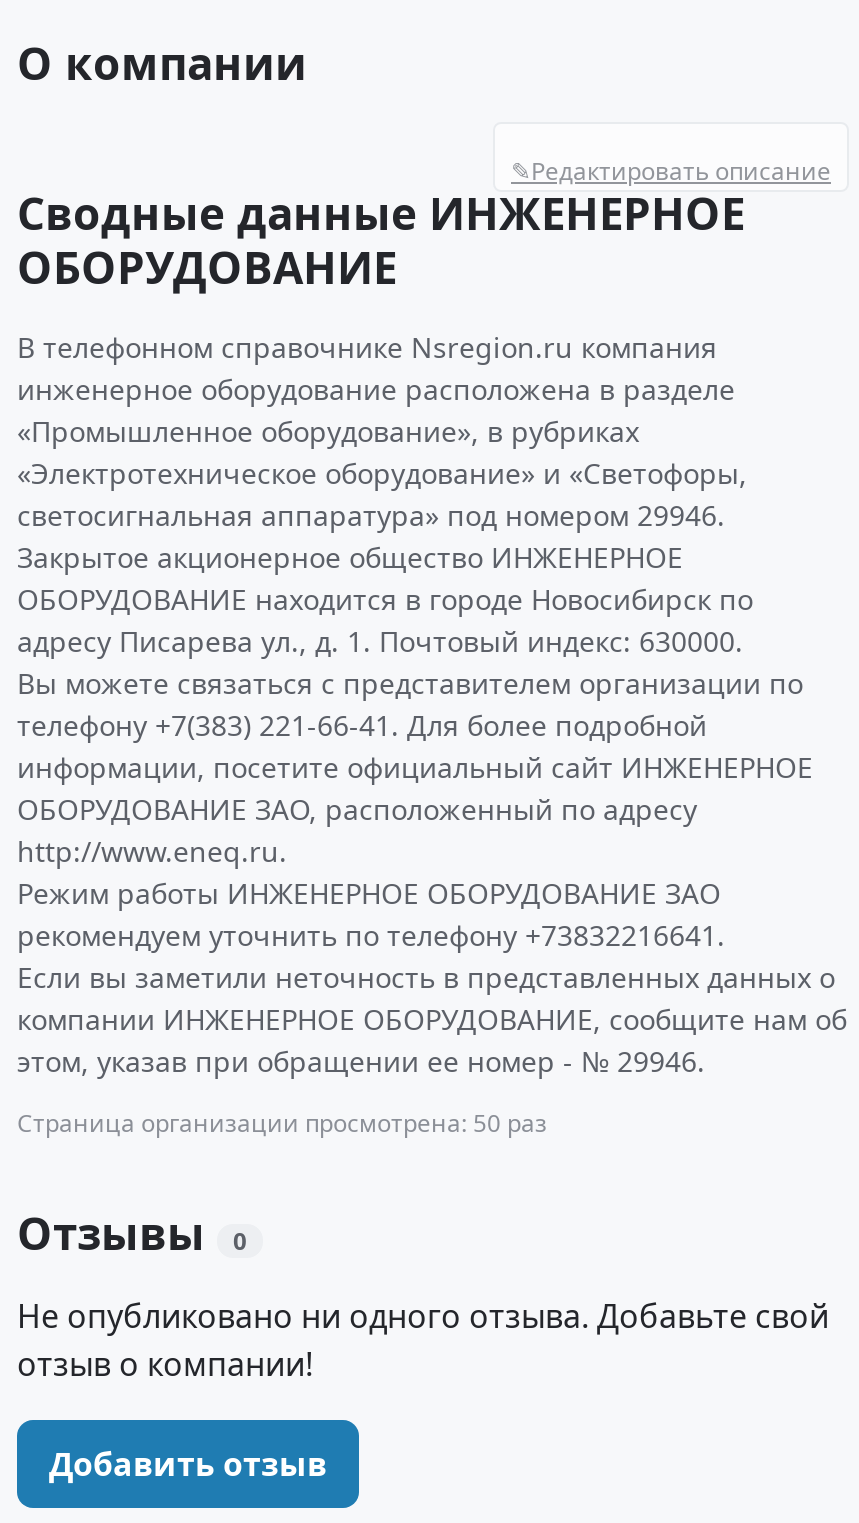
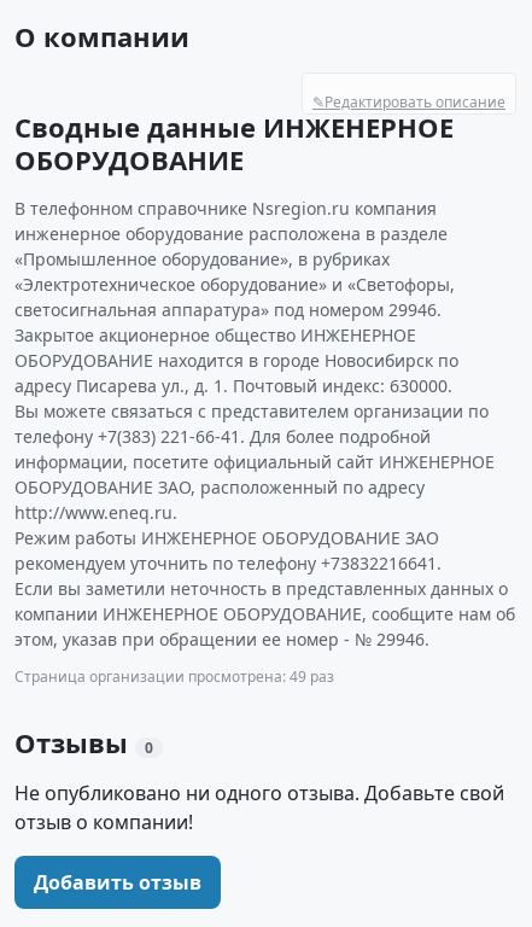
[17,1106,547,1140] Страница организации просмотрена: 50 раз -> [14,666,334,687] Страница организации просмотрена: 49 раз

